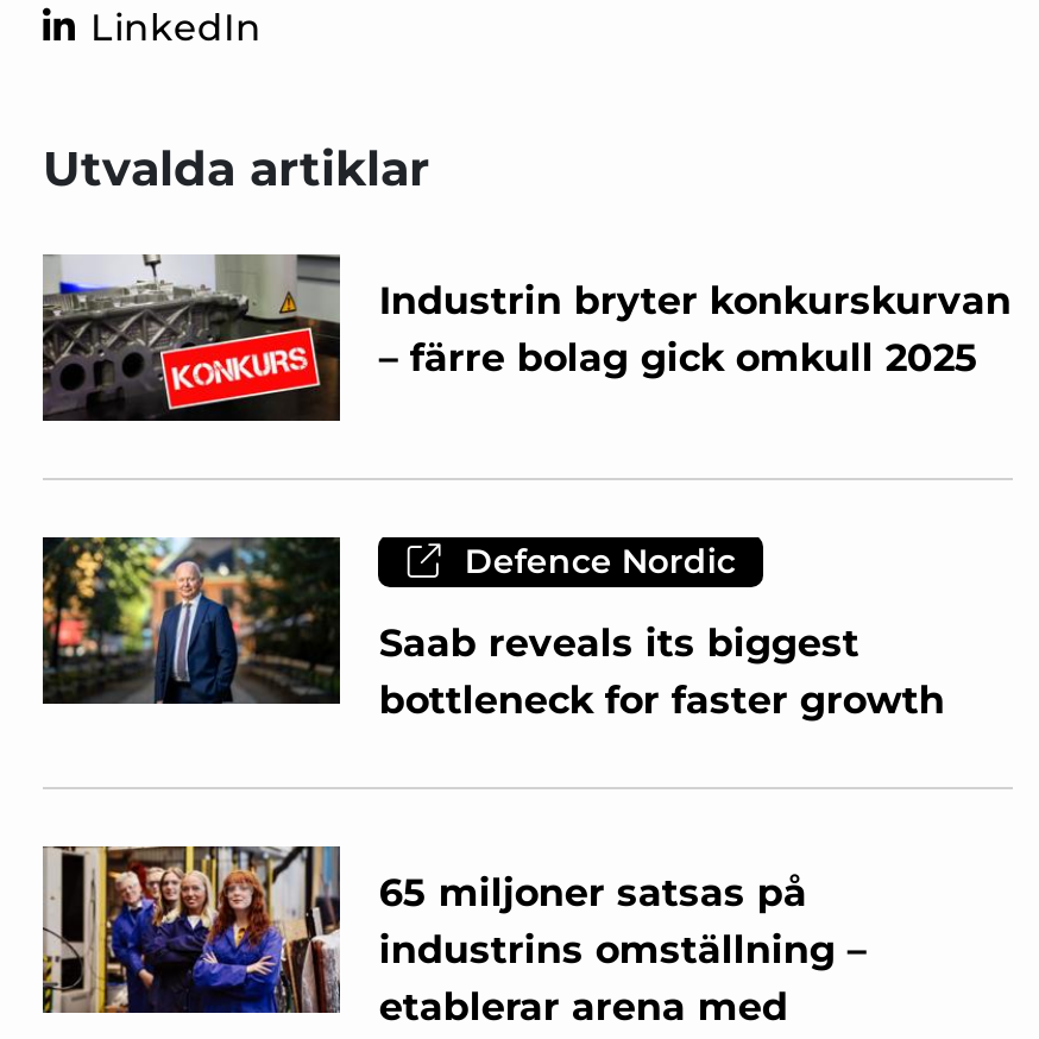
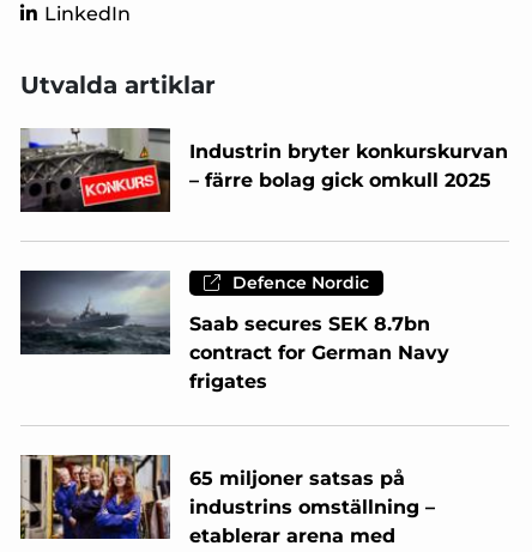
[40,535,945,724] [image] | Saab reveals its biggest | bottleneck for faster growth -> [20,269,450,393] [image] | Saab secures SEK 8.7bn | contract for German Navy | frigates

